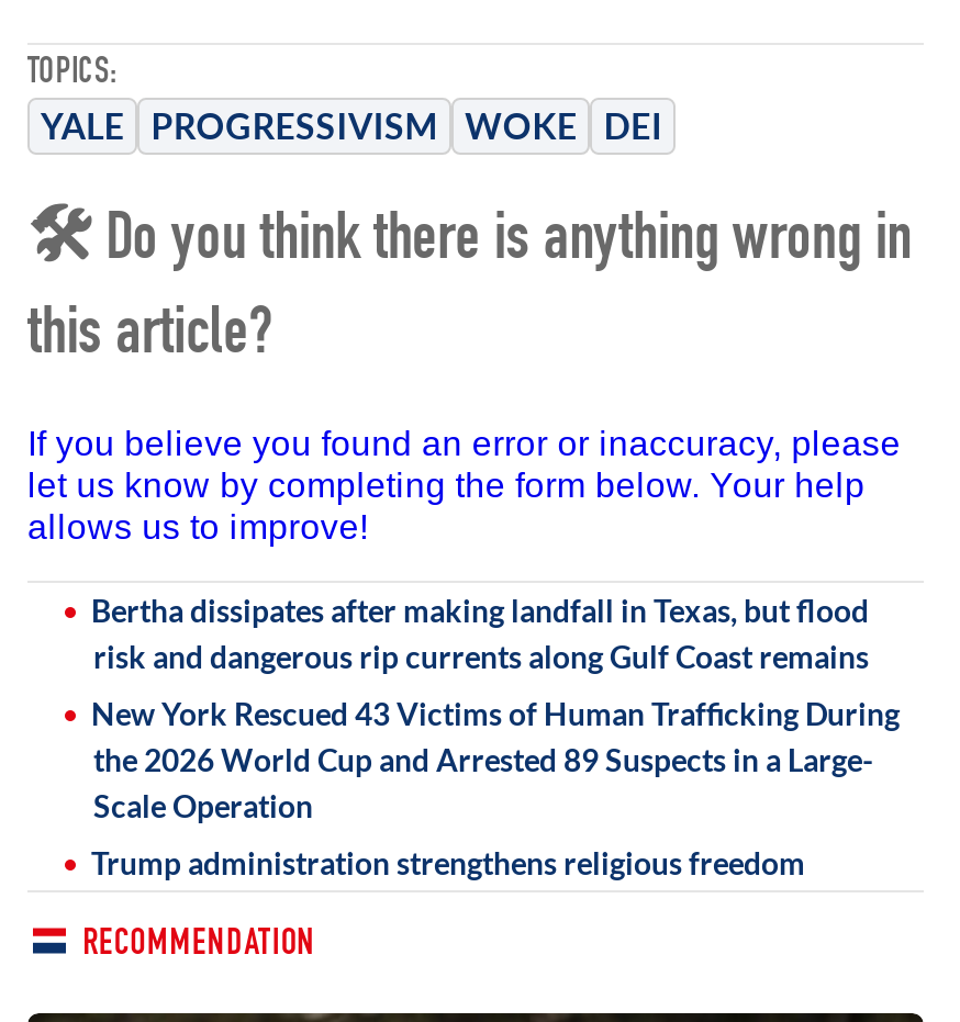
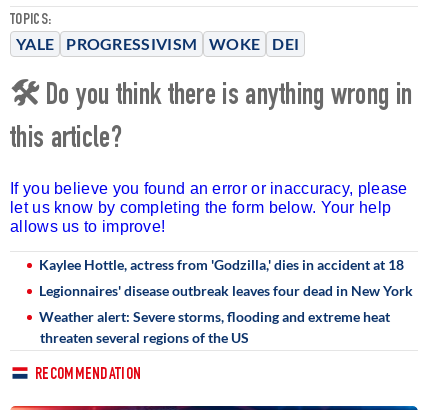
[91,592,869,675] Bertha dissipates after making landfall in Texas, but flood | risk and dangerous rip currents along Gulf Coast remains -> [39,256,404,273] Kaylee Hottle, actress from 'Godzilla,' dies in accident at 18
[91,695,900,824] New York Rescued 43 Victims of Human Trafficking During | the 2026 World Cup and Arrested 89 Suspects in a Large- | Scale Operation -> [39,282,413,299] Legionnaires' disease outbreak leaves four dead in New York
[91,844,805,881] Trump administration strengthens religious freedom -> [39,308,390,346] Weather alert: Severe storms, flooding and extreme heat | threaten several regions of the US

